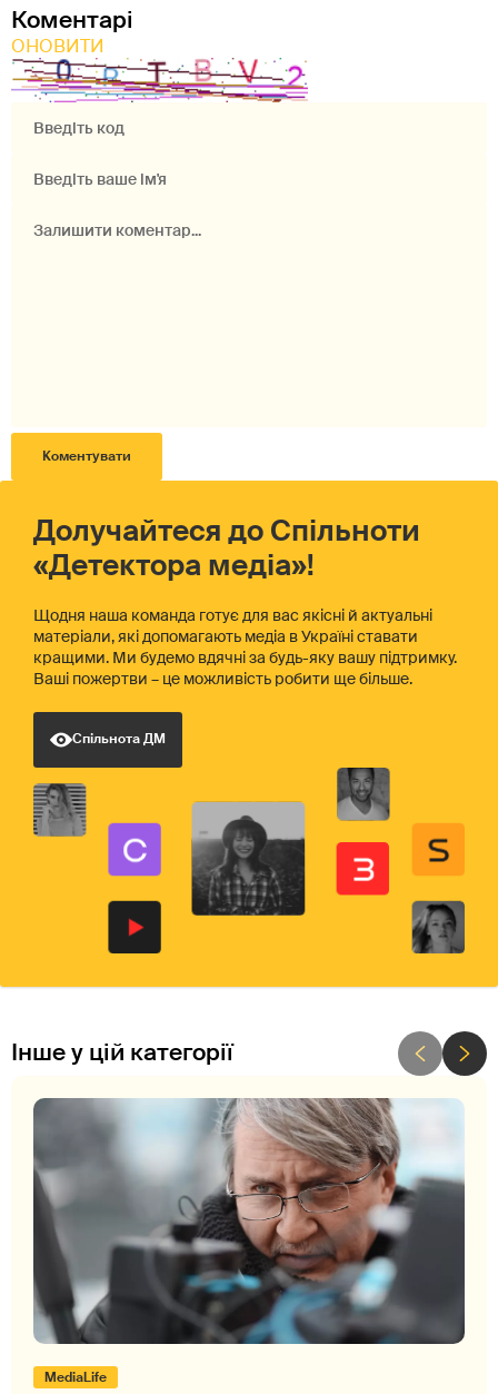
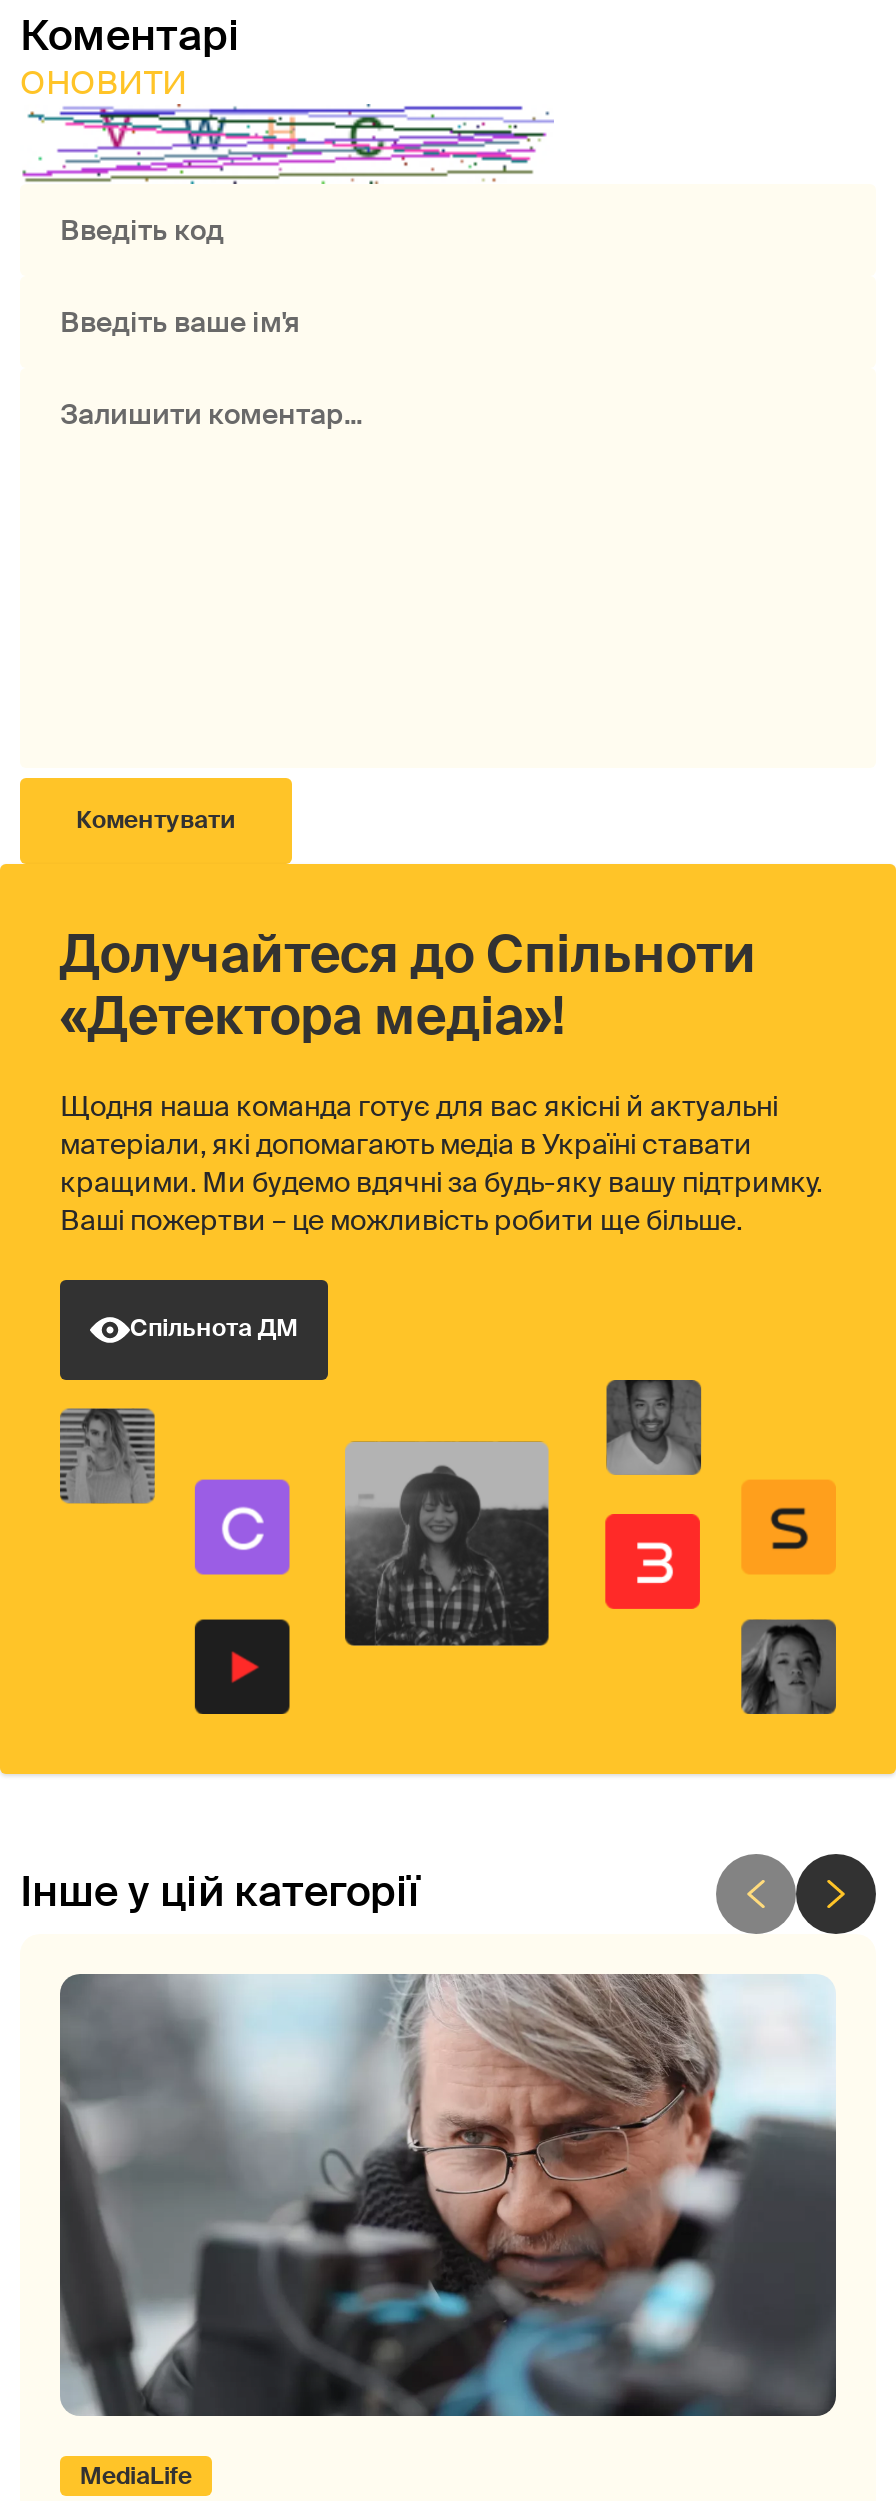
[11,58,309,103] [image] -> [22,104,554,186] [image]

